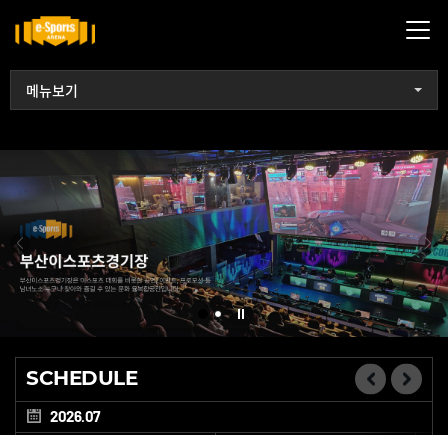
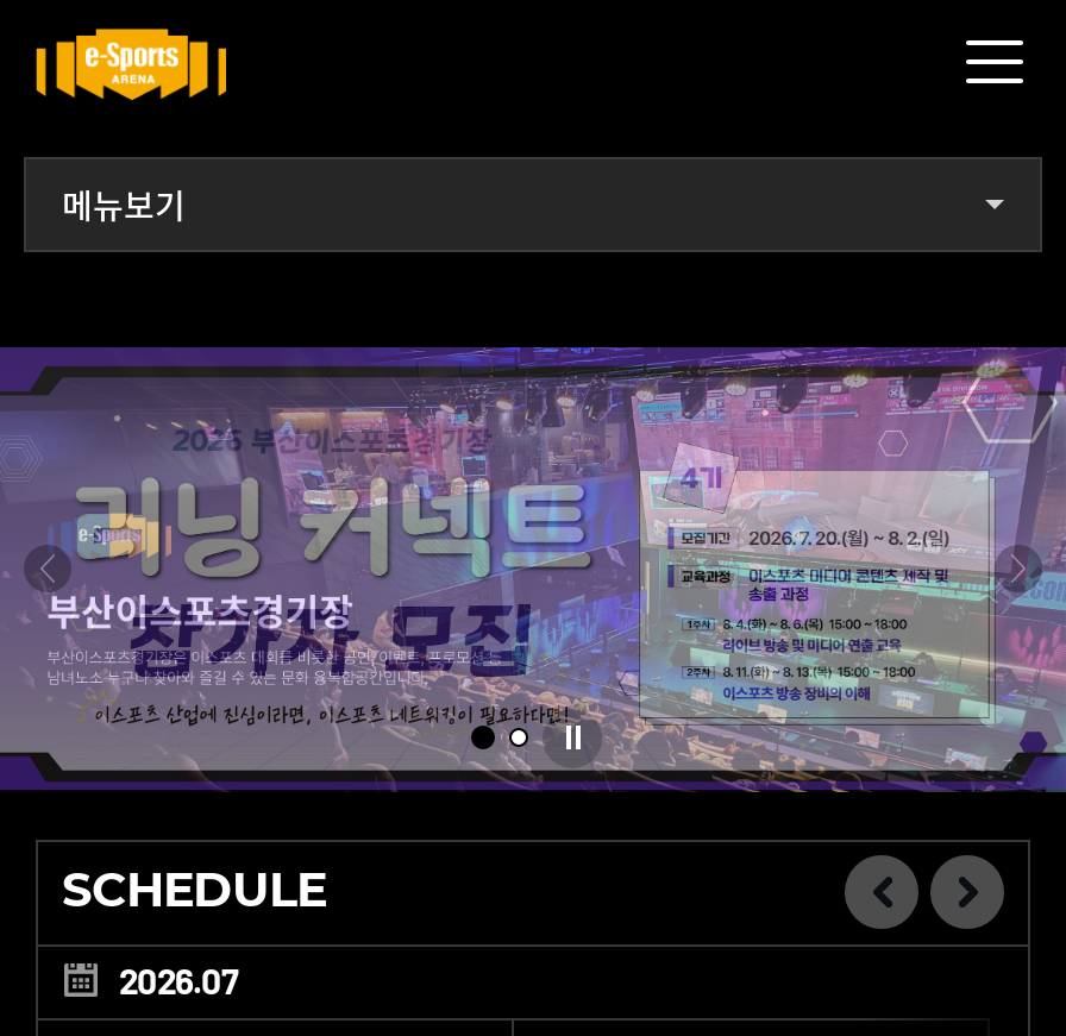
[3,150,445,336] [image] -> [7,347,1059,792] [image]

